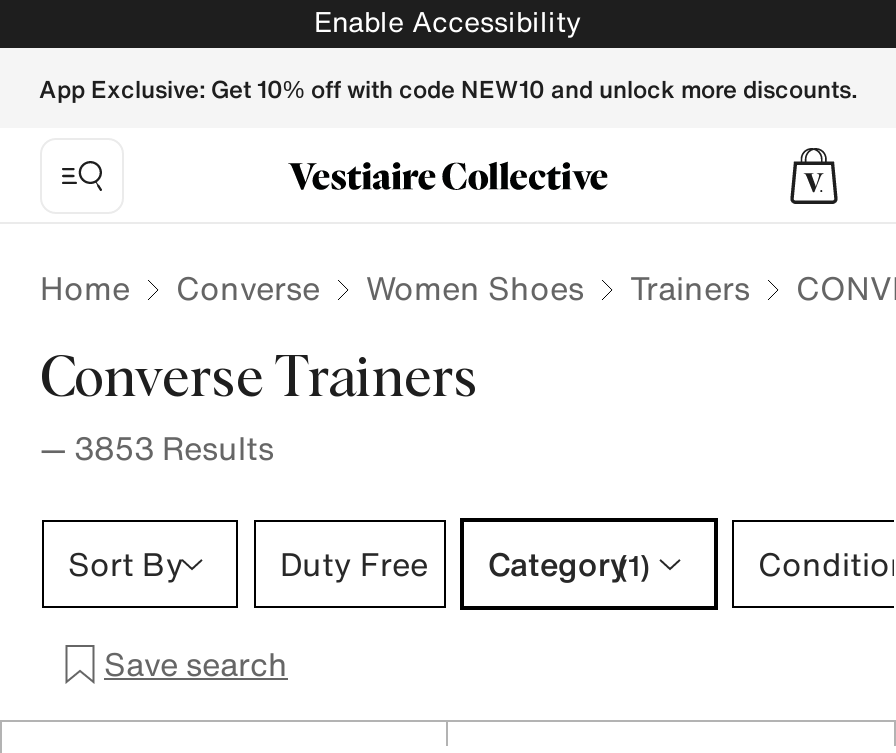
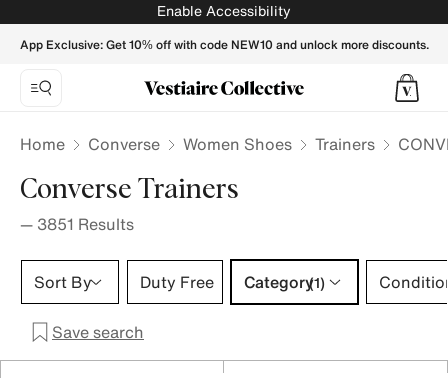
[40,424,274,472] — 3853 Results -> [20,212,134,236] — 3851 Results

